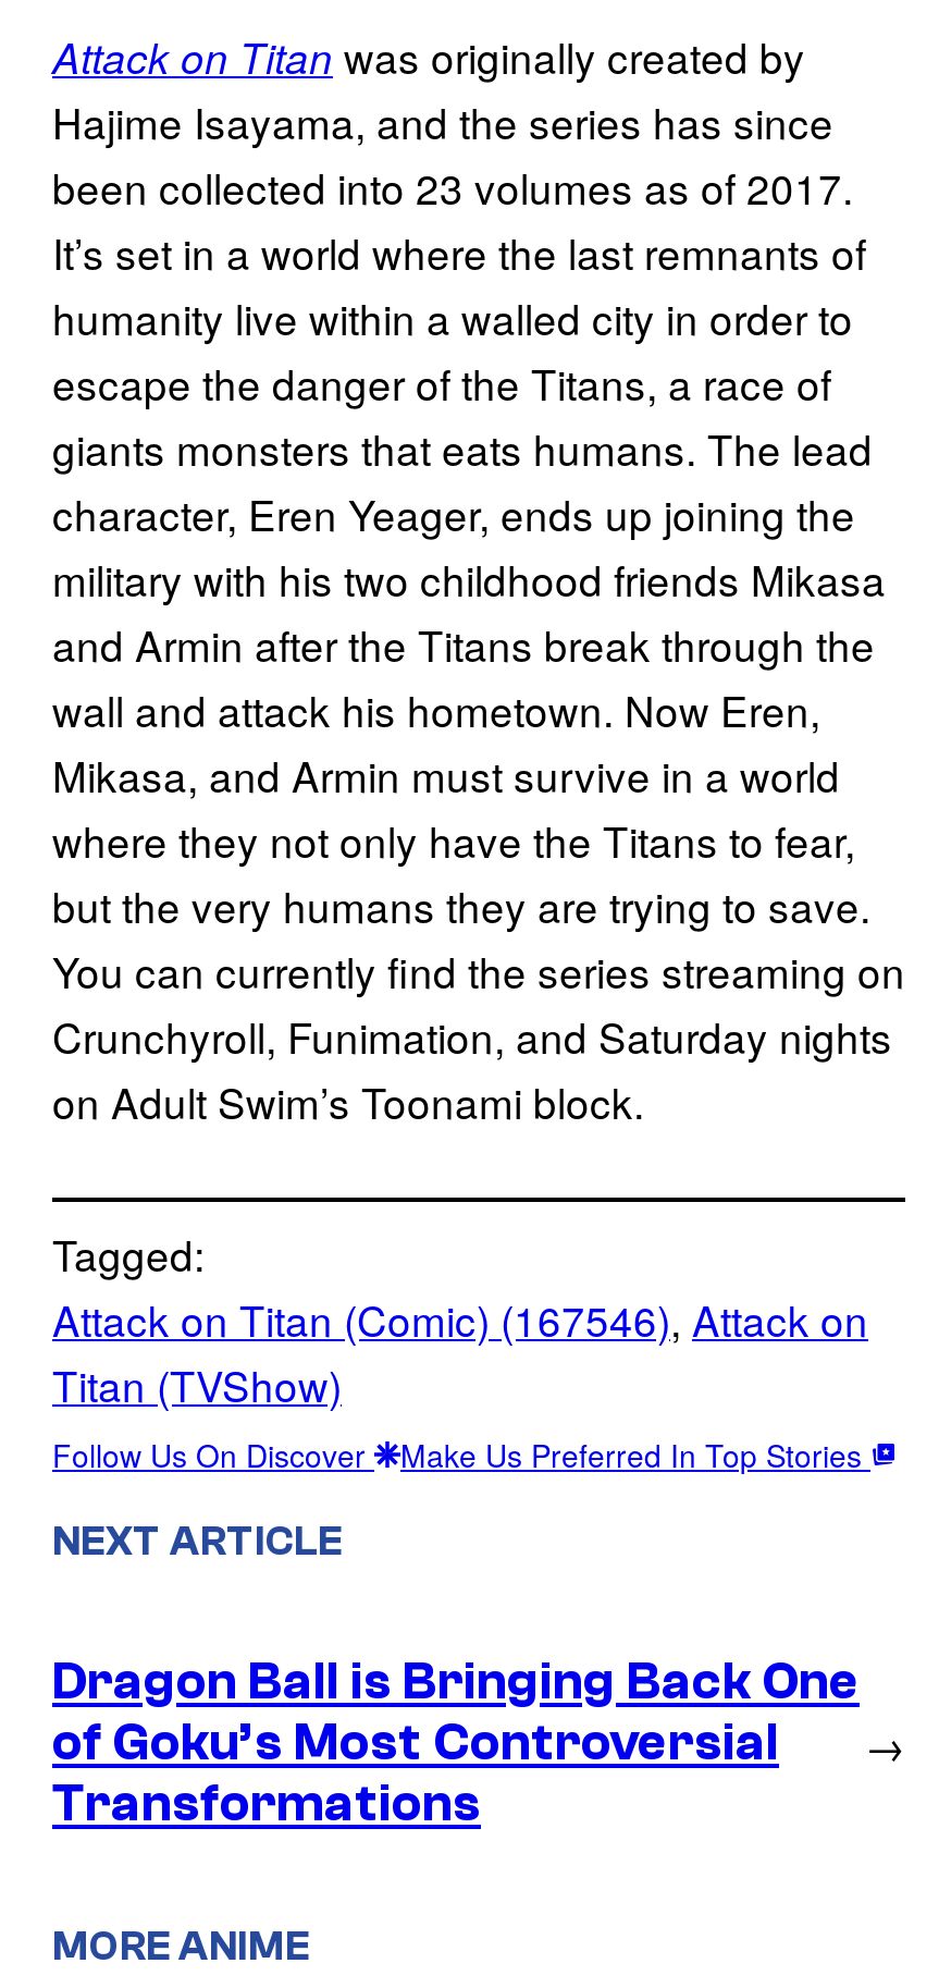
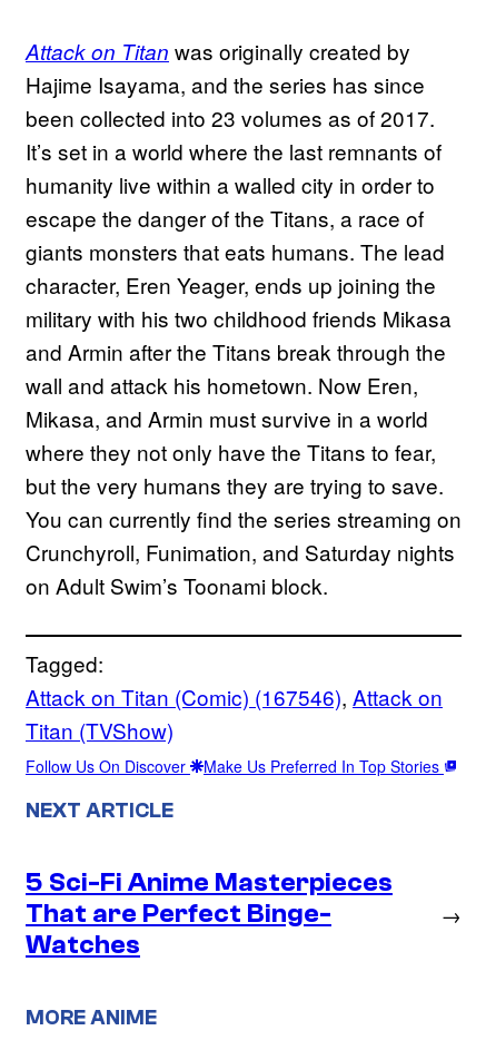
[52,1652,860,1833] Dragon Ball is Bringing Back One | of Goku’s Most Controversial | Transformations -> [26,867,393,960] 5 Sci-Fi Anime Masterpieces | That are Perfect Binge- | Watches

